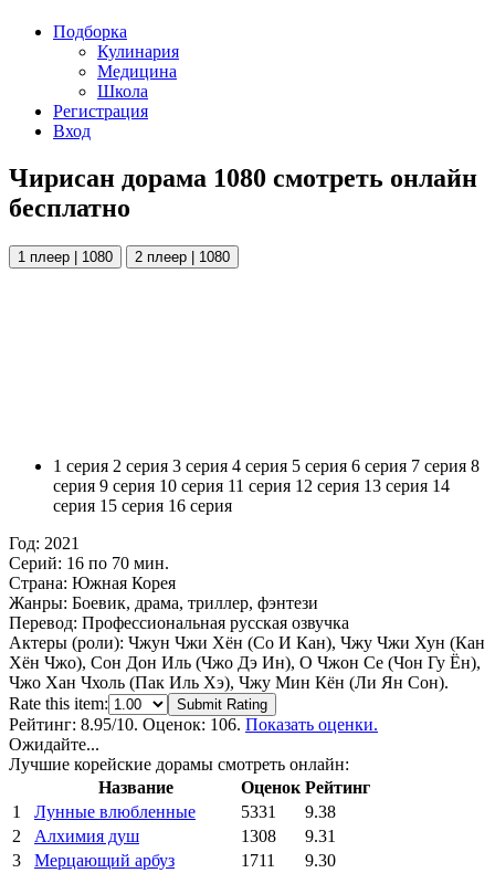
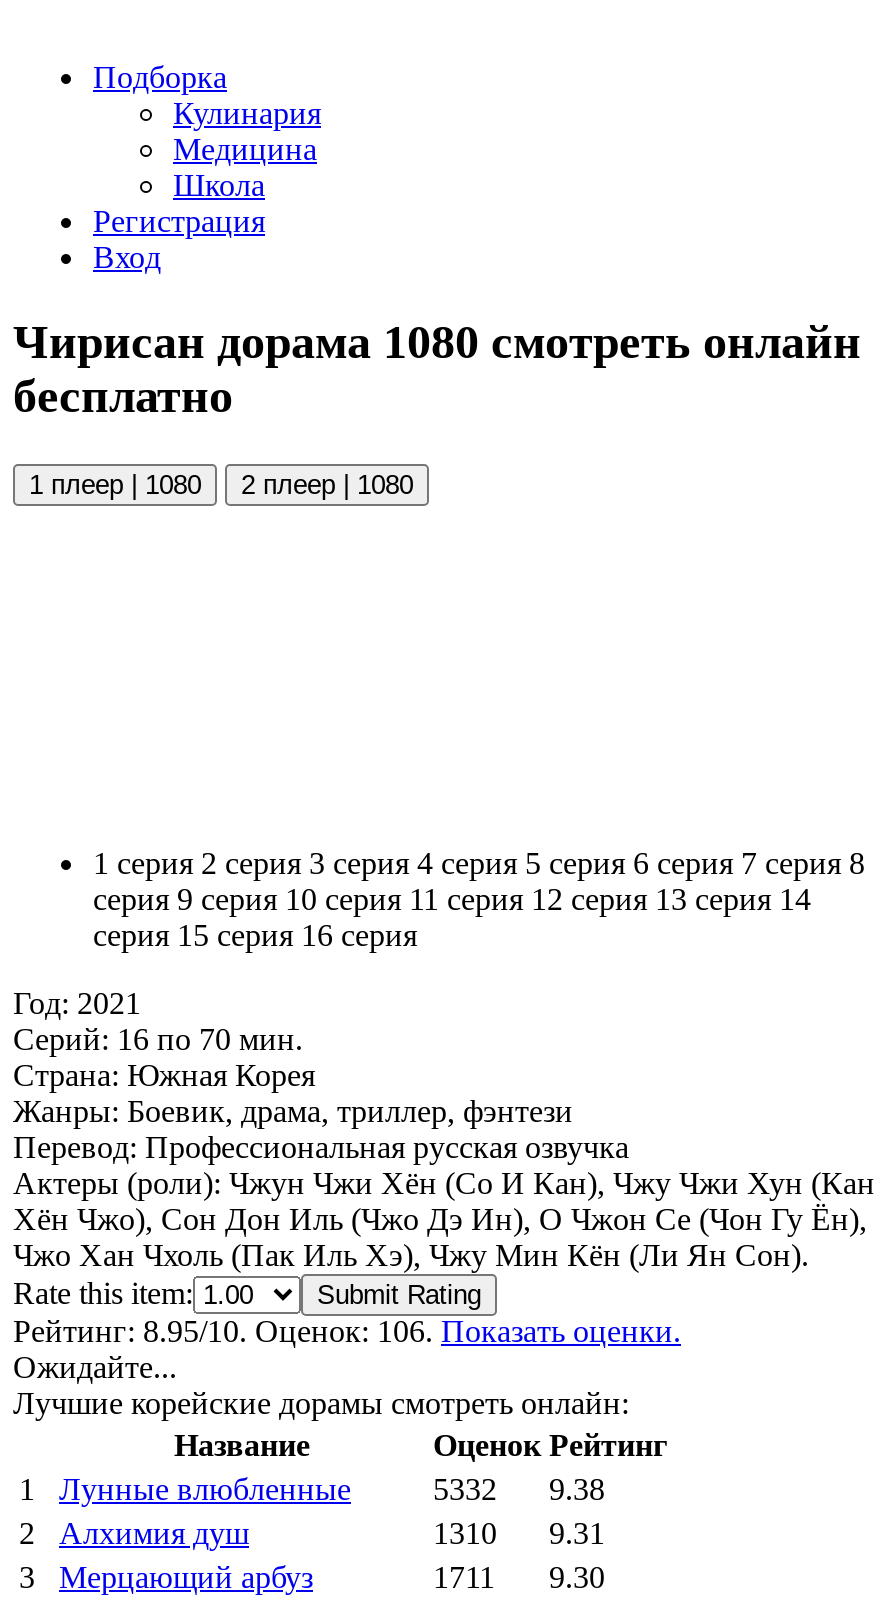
[241,802,336,821] 5331 9.38 -> [433,1472,605,1506] 5332 9.38
[241,827,336,845] 1308 9.31 -> [433,1516,605,1550] 1310 9.31

